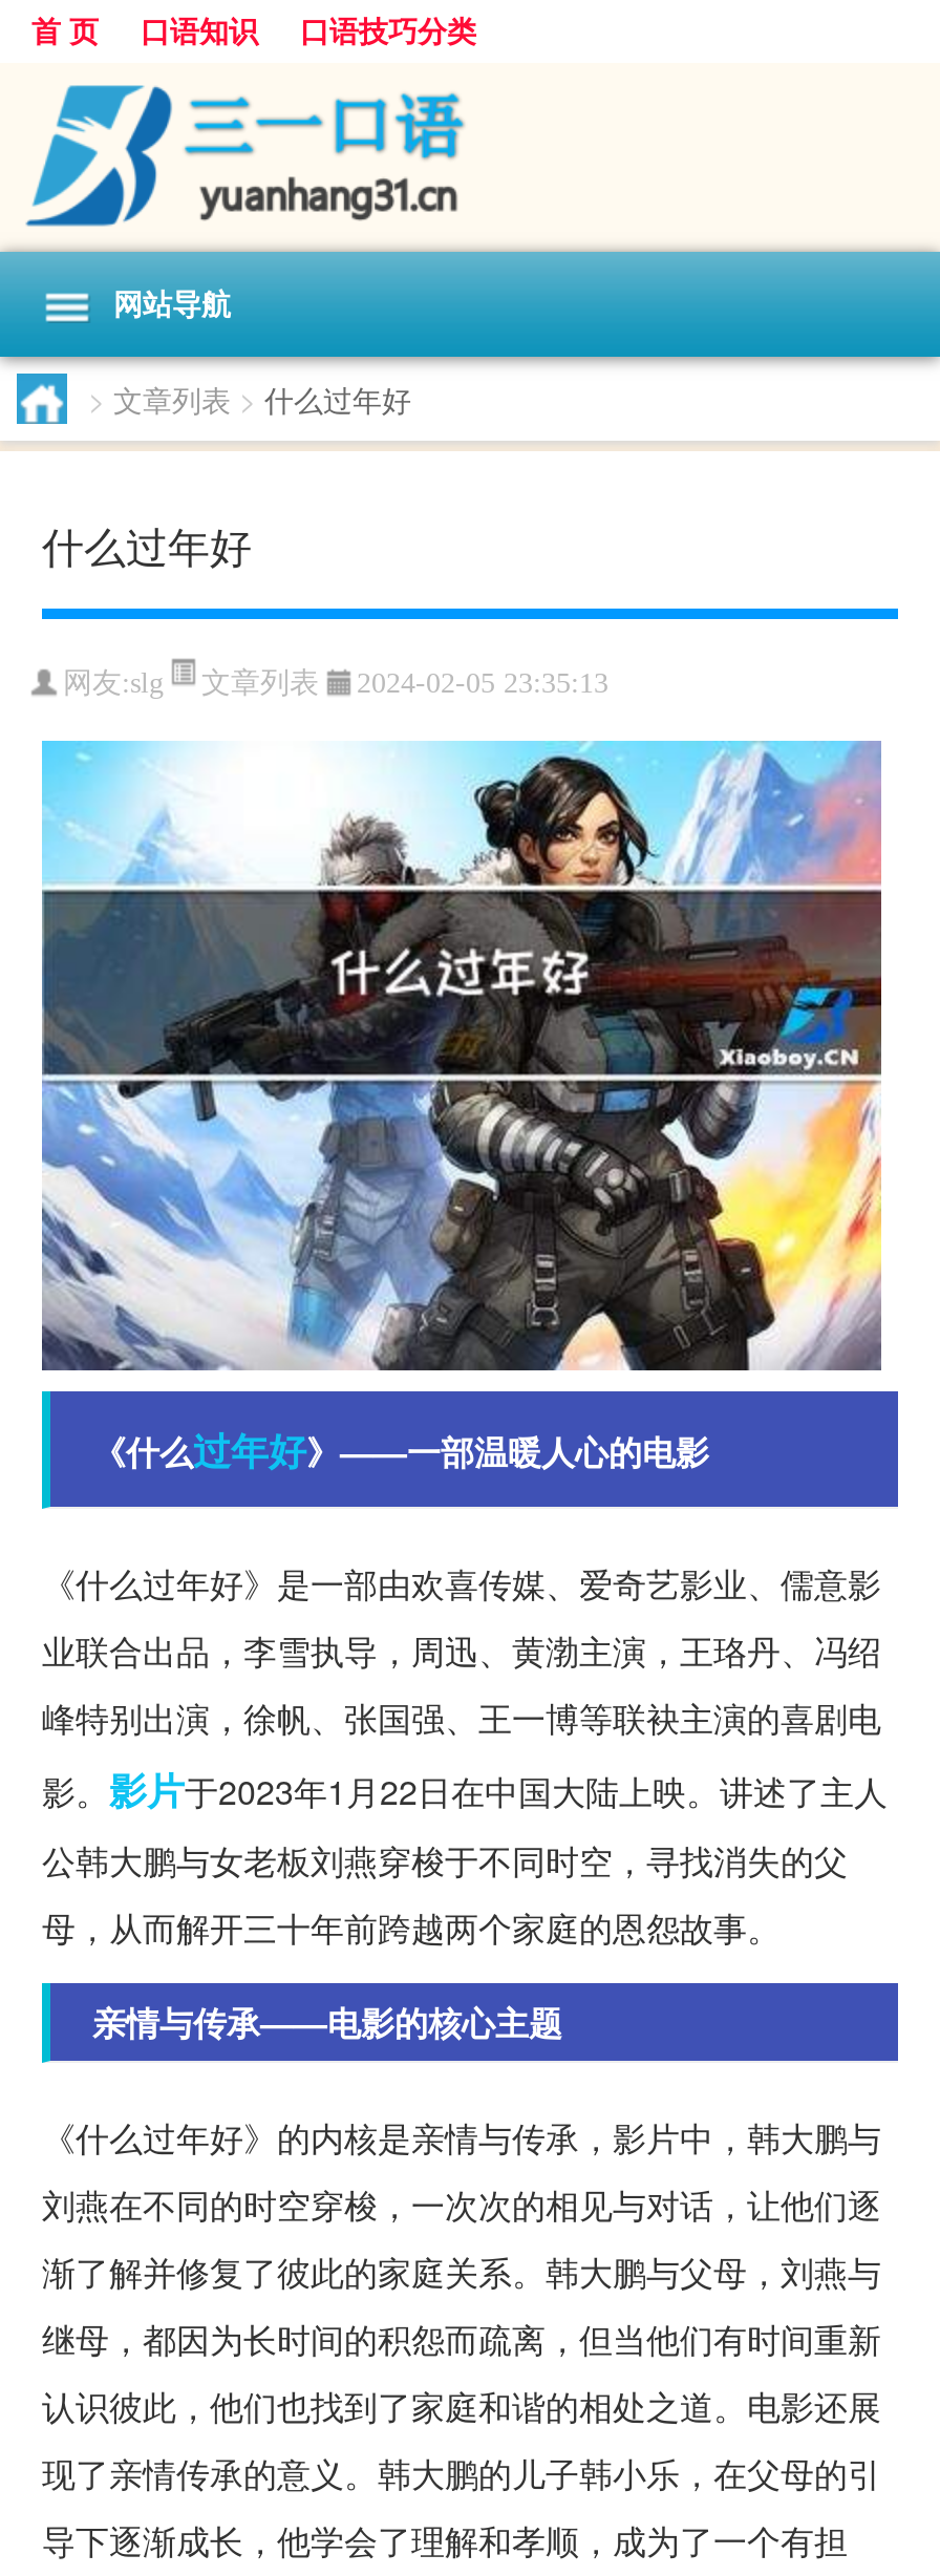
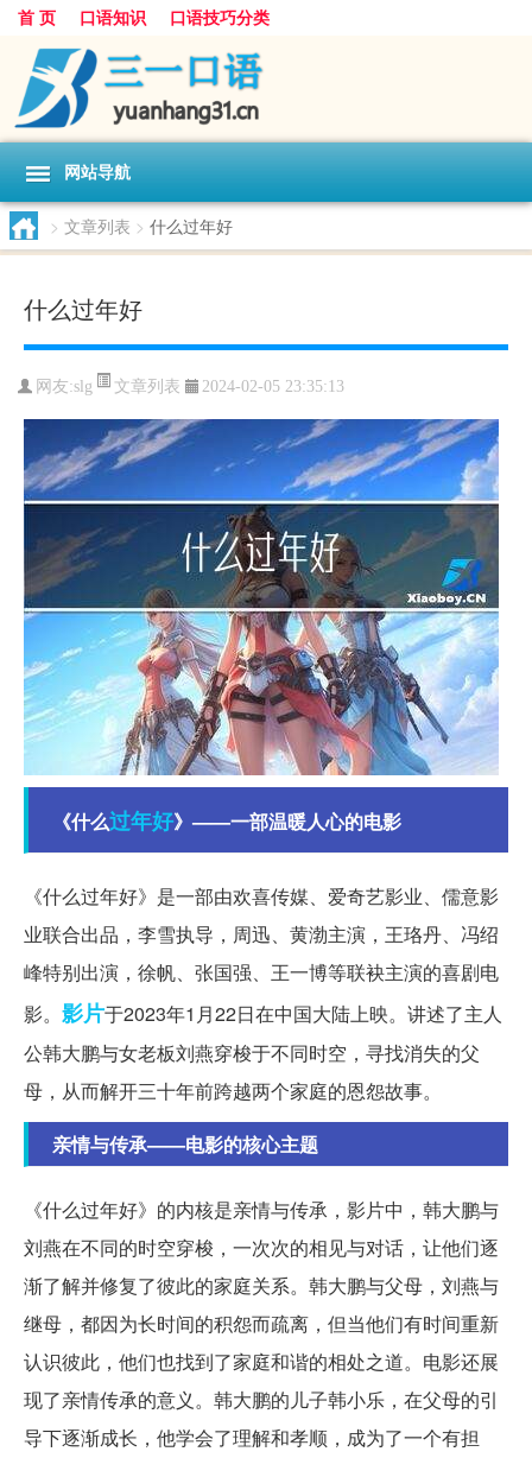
[40,739,883,1372] [image] -> [23,418,500,776] [image]

